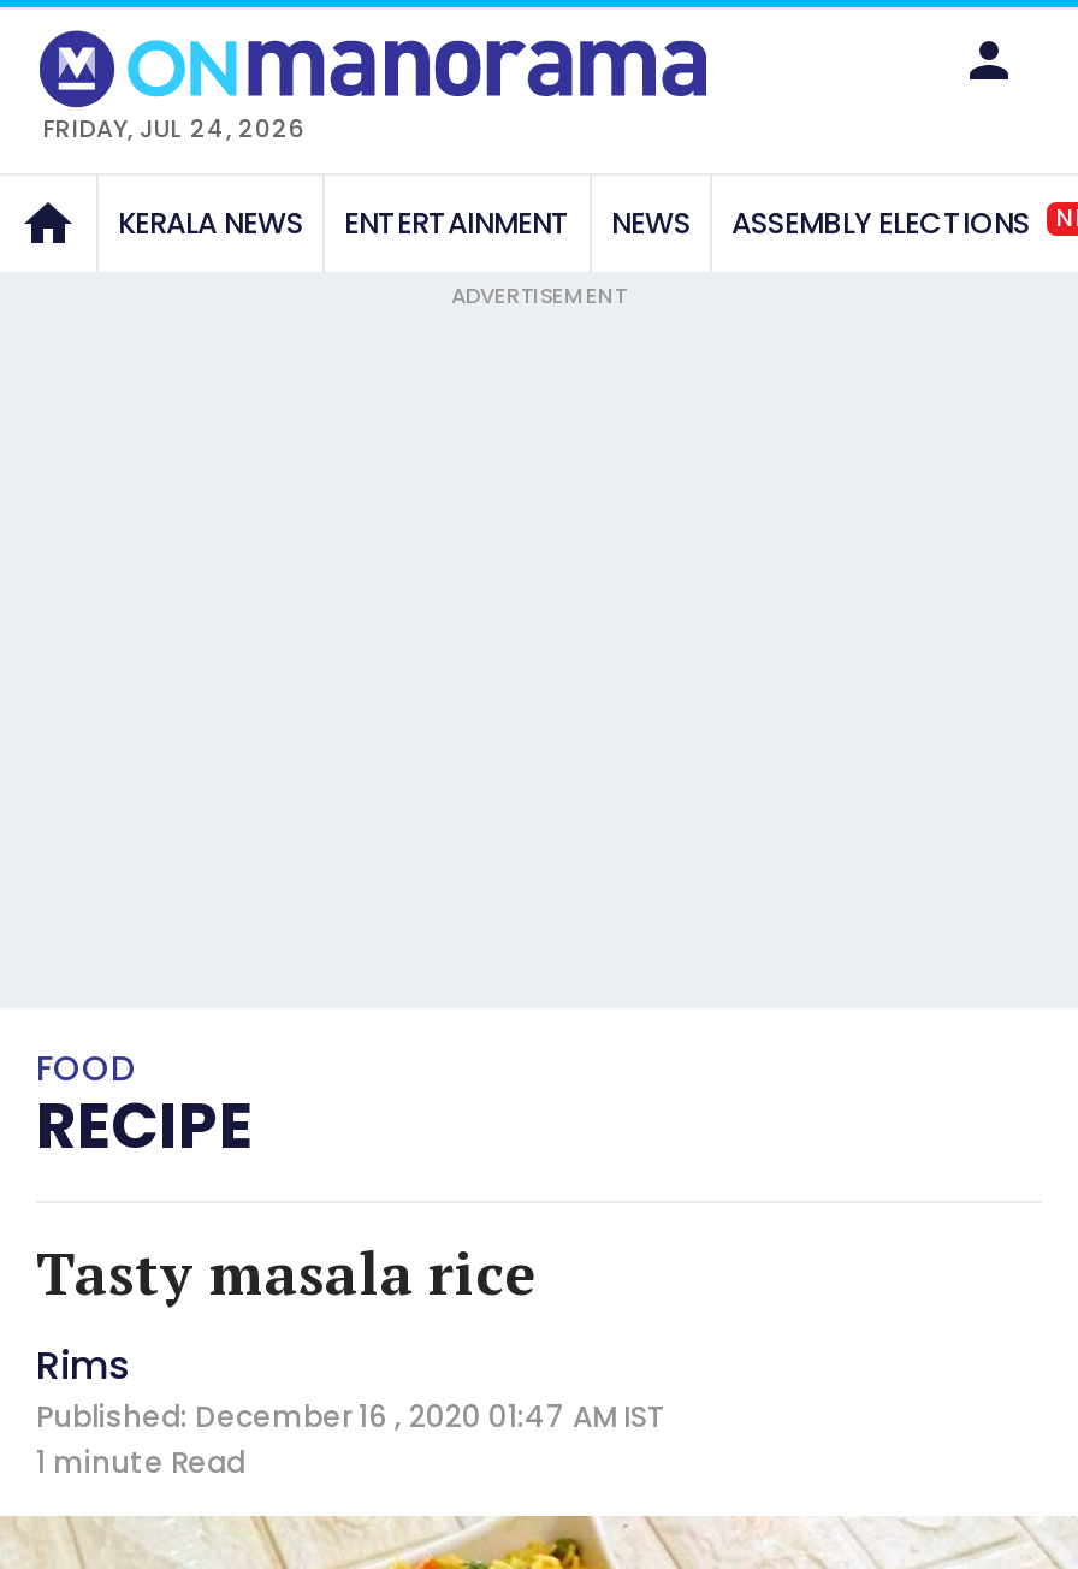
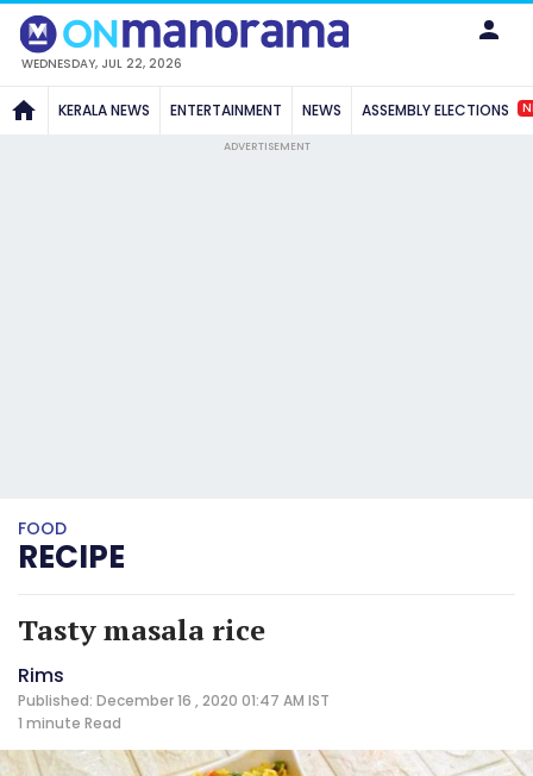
[43,110,306,146] FRIDAY, JUL 24, 2026 -> [21,54,182,72] WEDNESDAY, JUL 22, 2026

